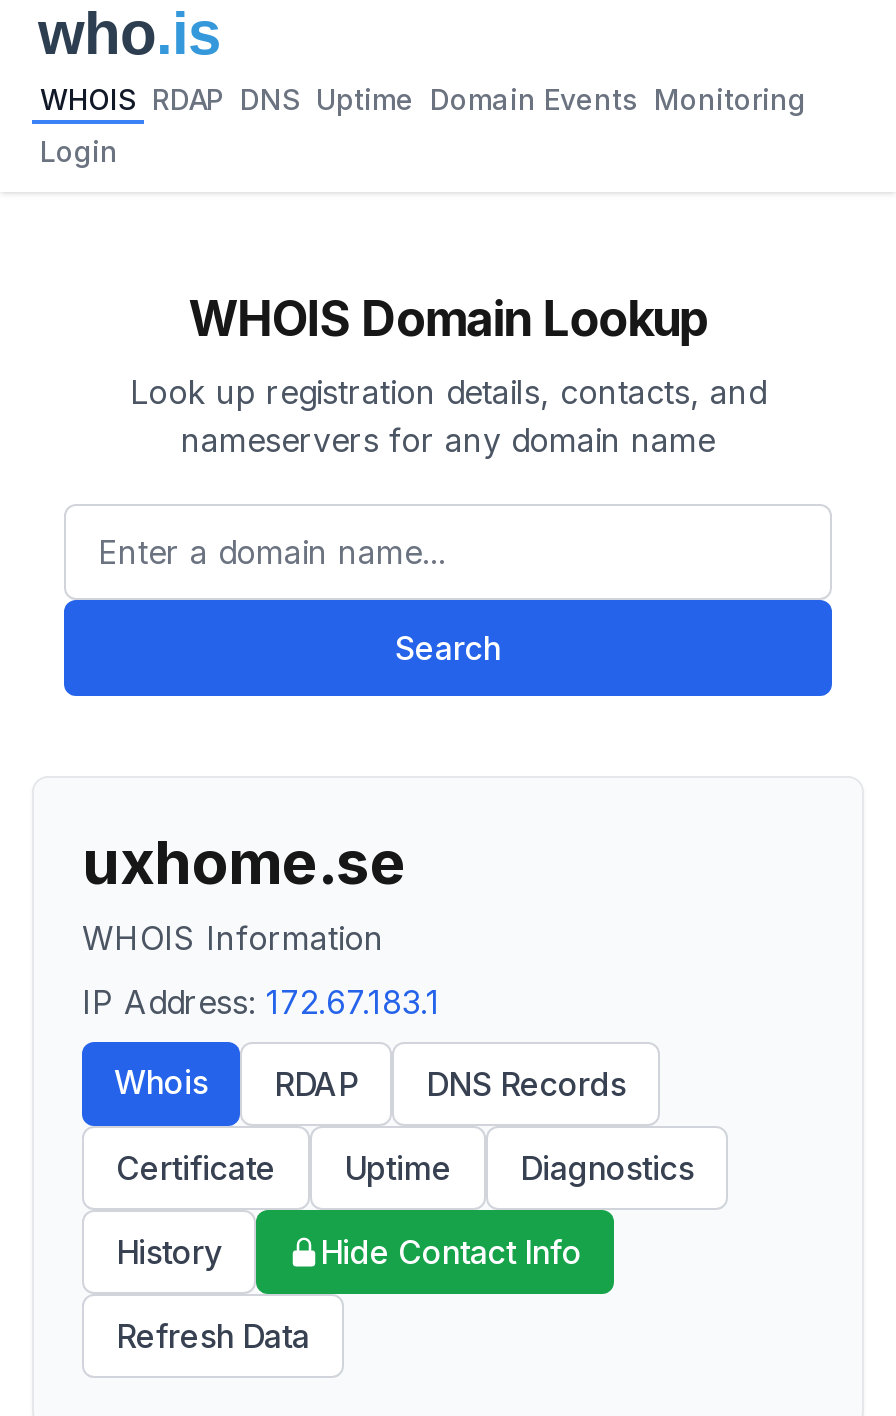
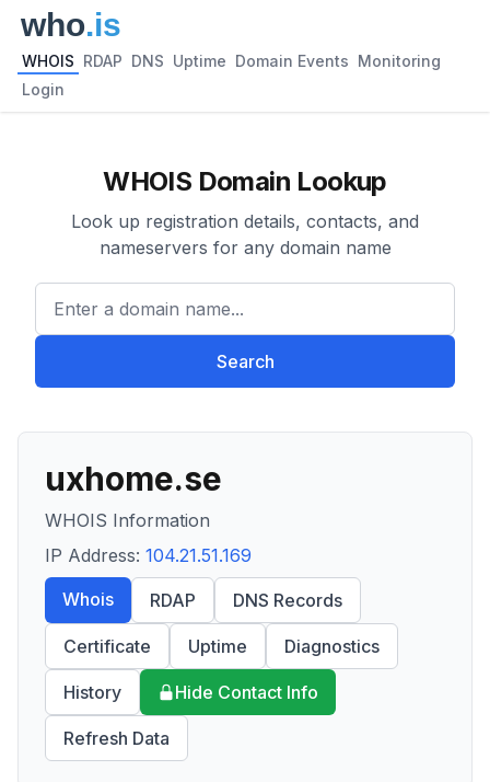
[82,982,440,1022] IP Address: 172.67.183.1 -> [45,544,252,566] IP Address: 104.21.51.169

